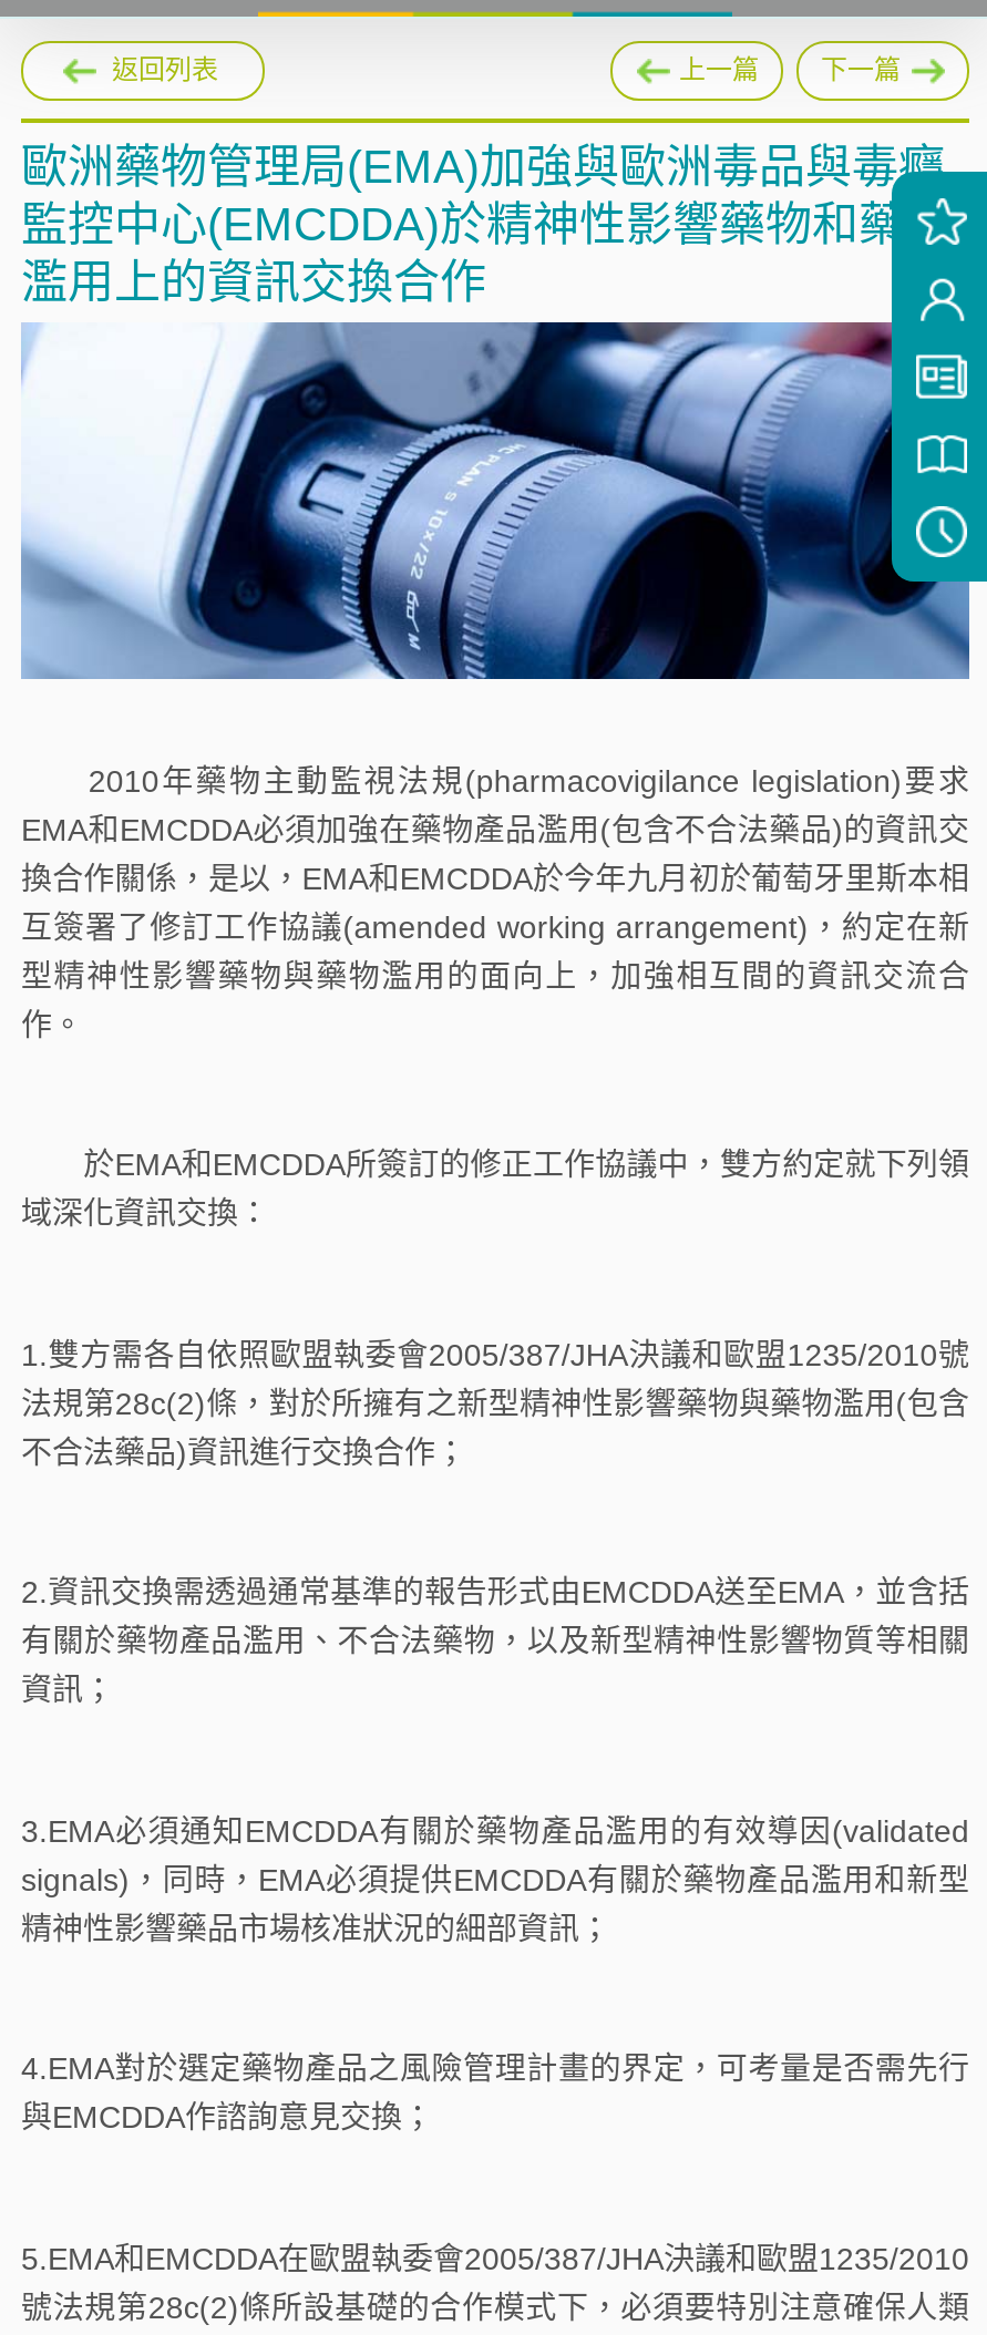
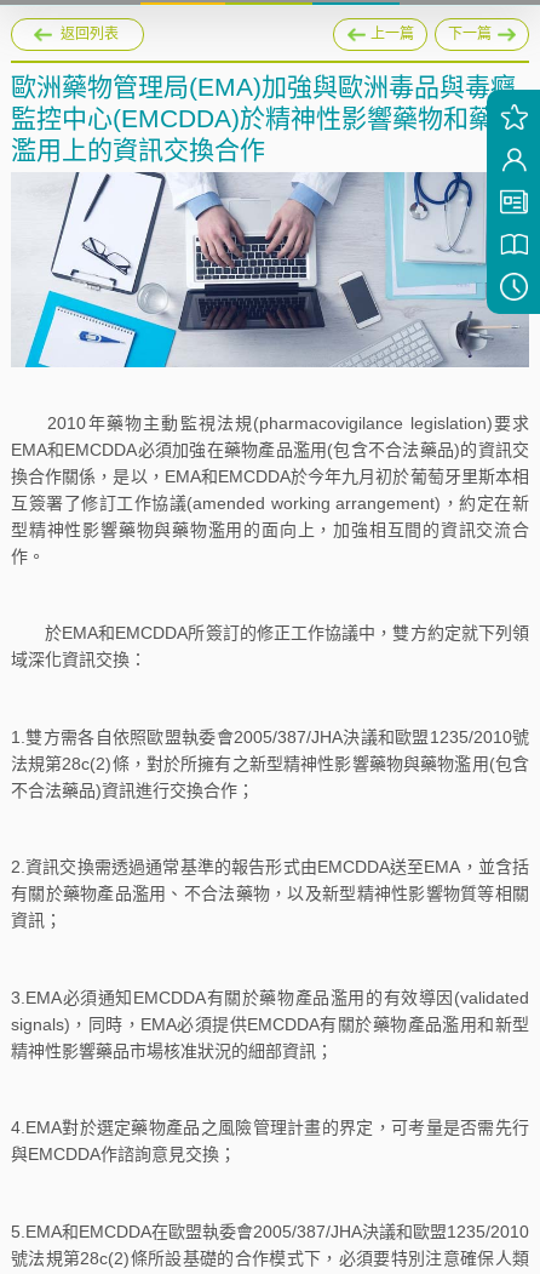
[21,320,969,681] [image] -> [12,171,528,369] [image]

